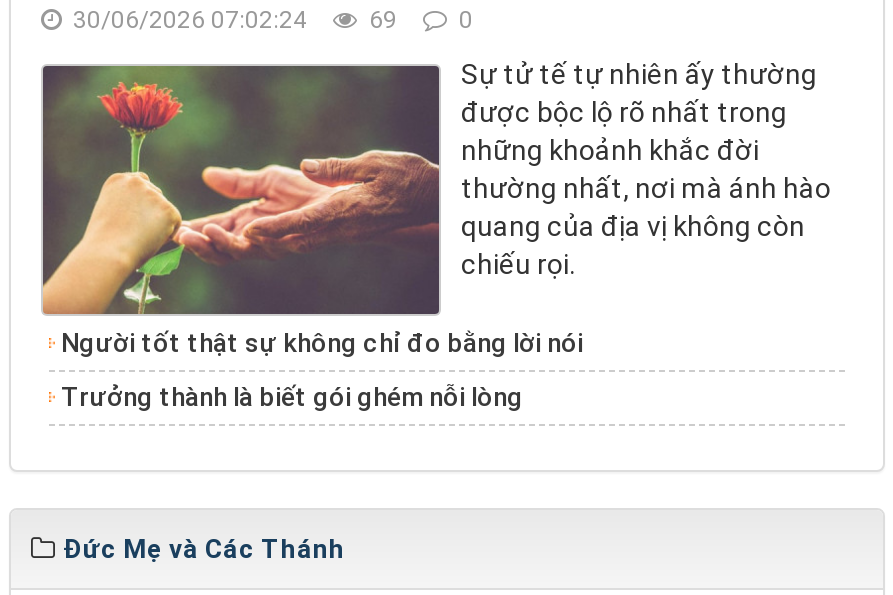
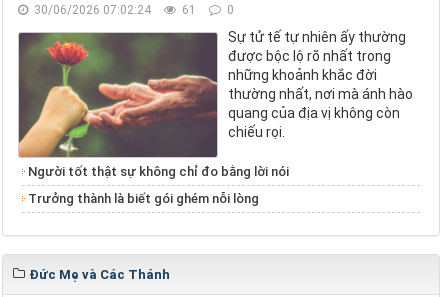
[67,6,473,34] 30/06/2026 07:02:24 69 0 -> [31,3,234,17] 30/06/2026 07:02:24 61 0

